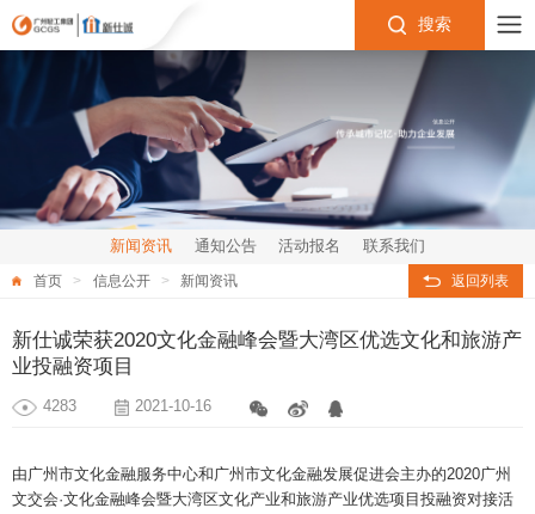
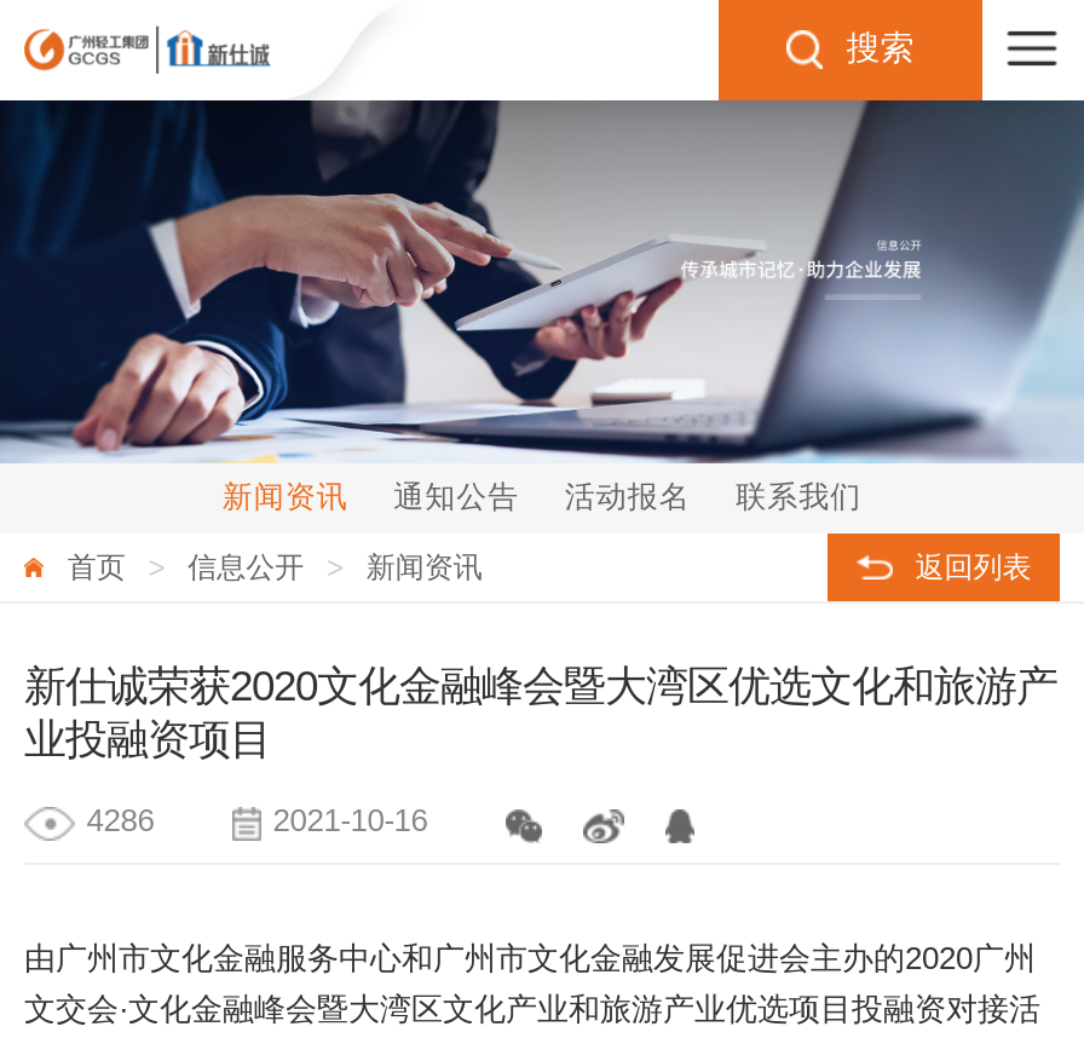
[43,397,76,415] 4283 -> [87,803,154,840] 4286

